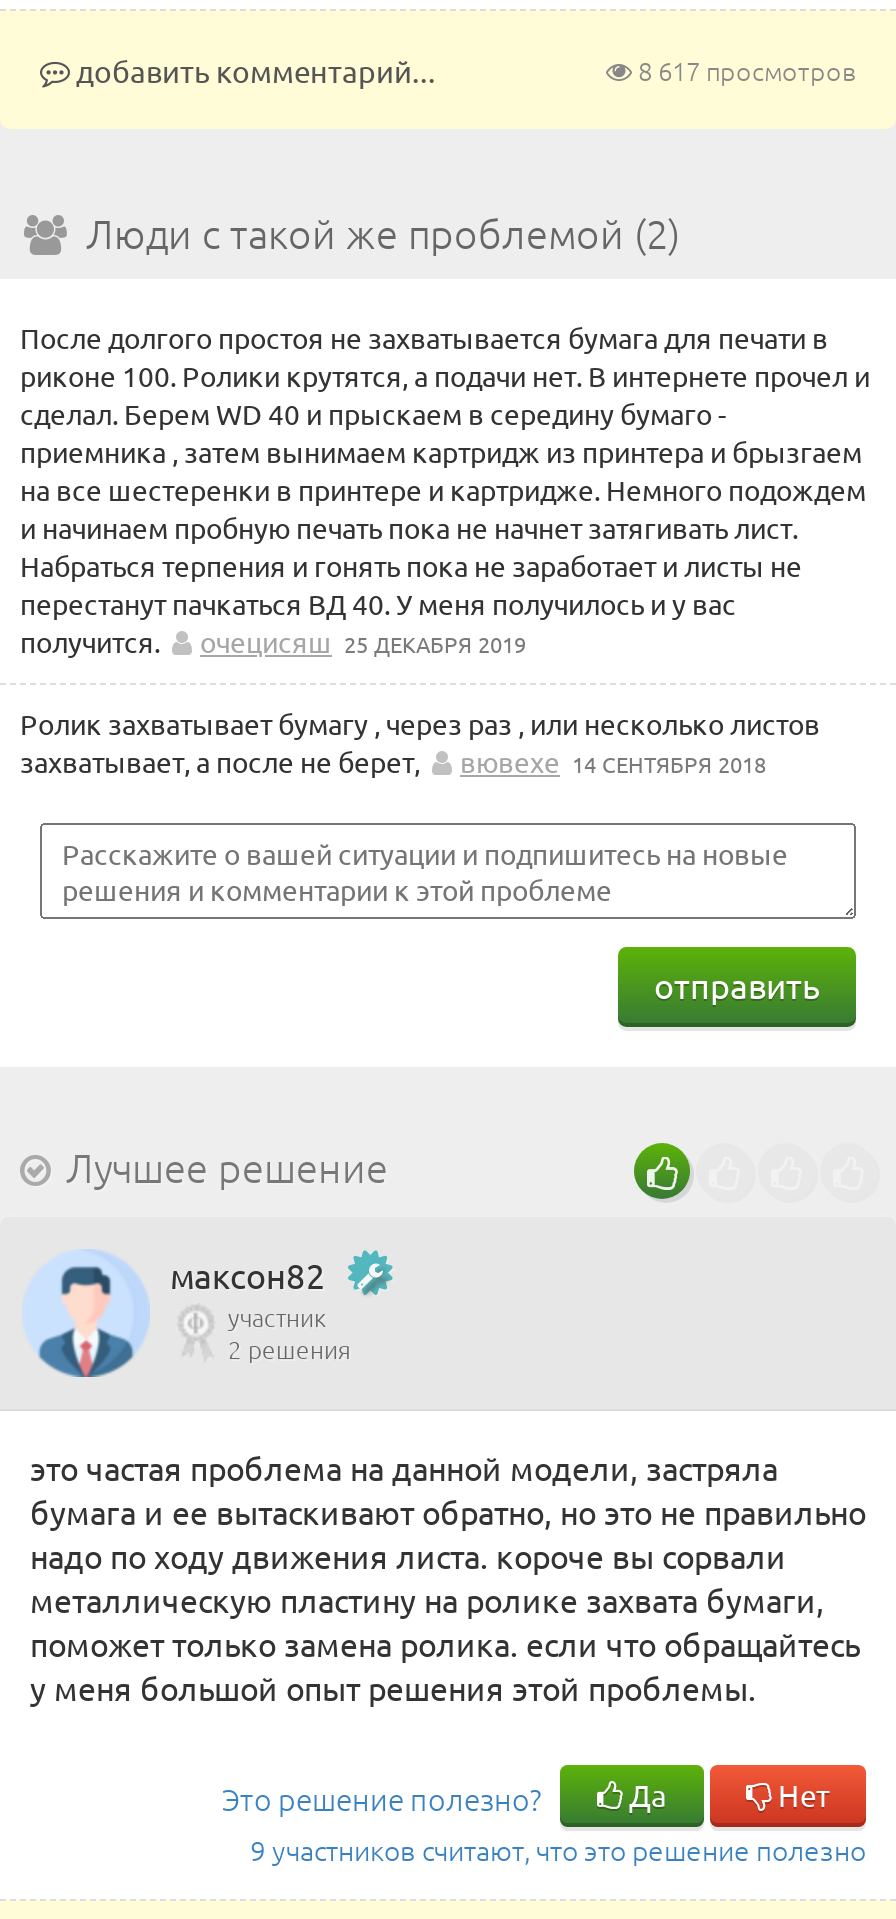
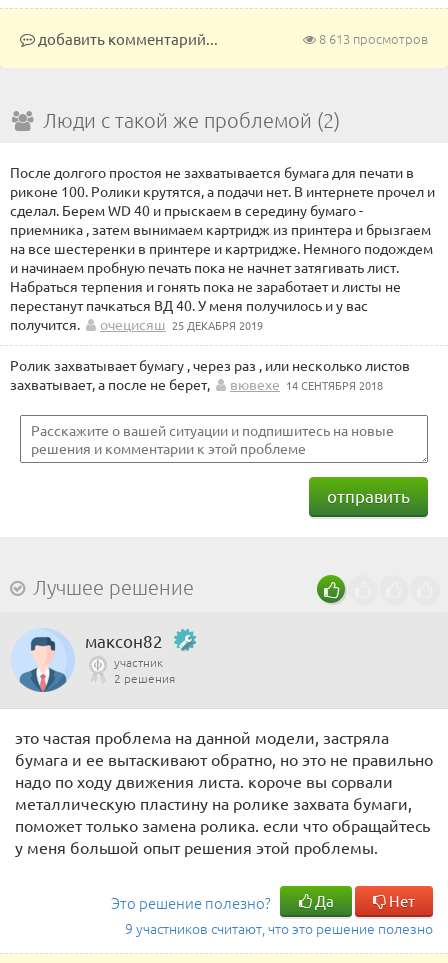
[632,51,856,89] 8 617 просмотров -> [316,29,428,48] 8 613 просмотров

